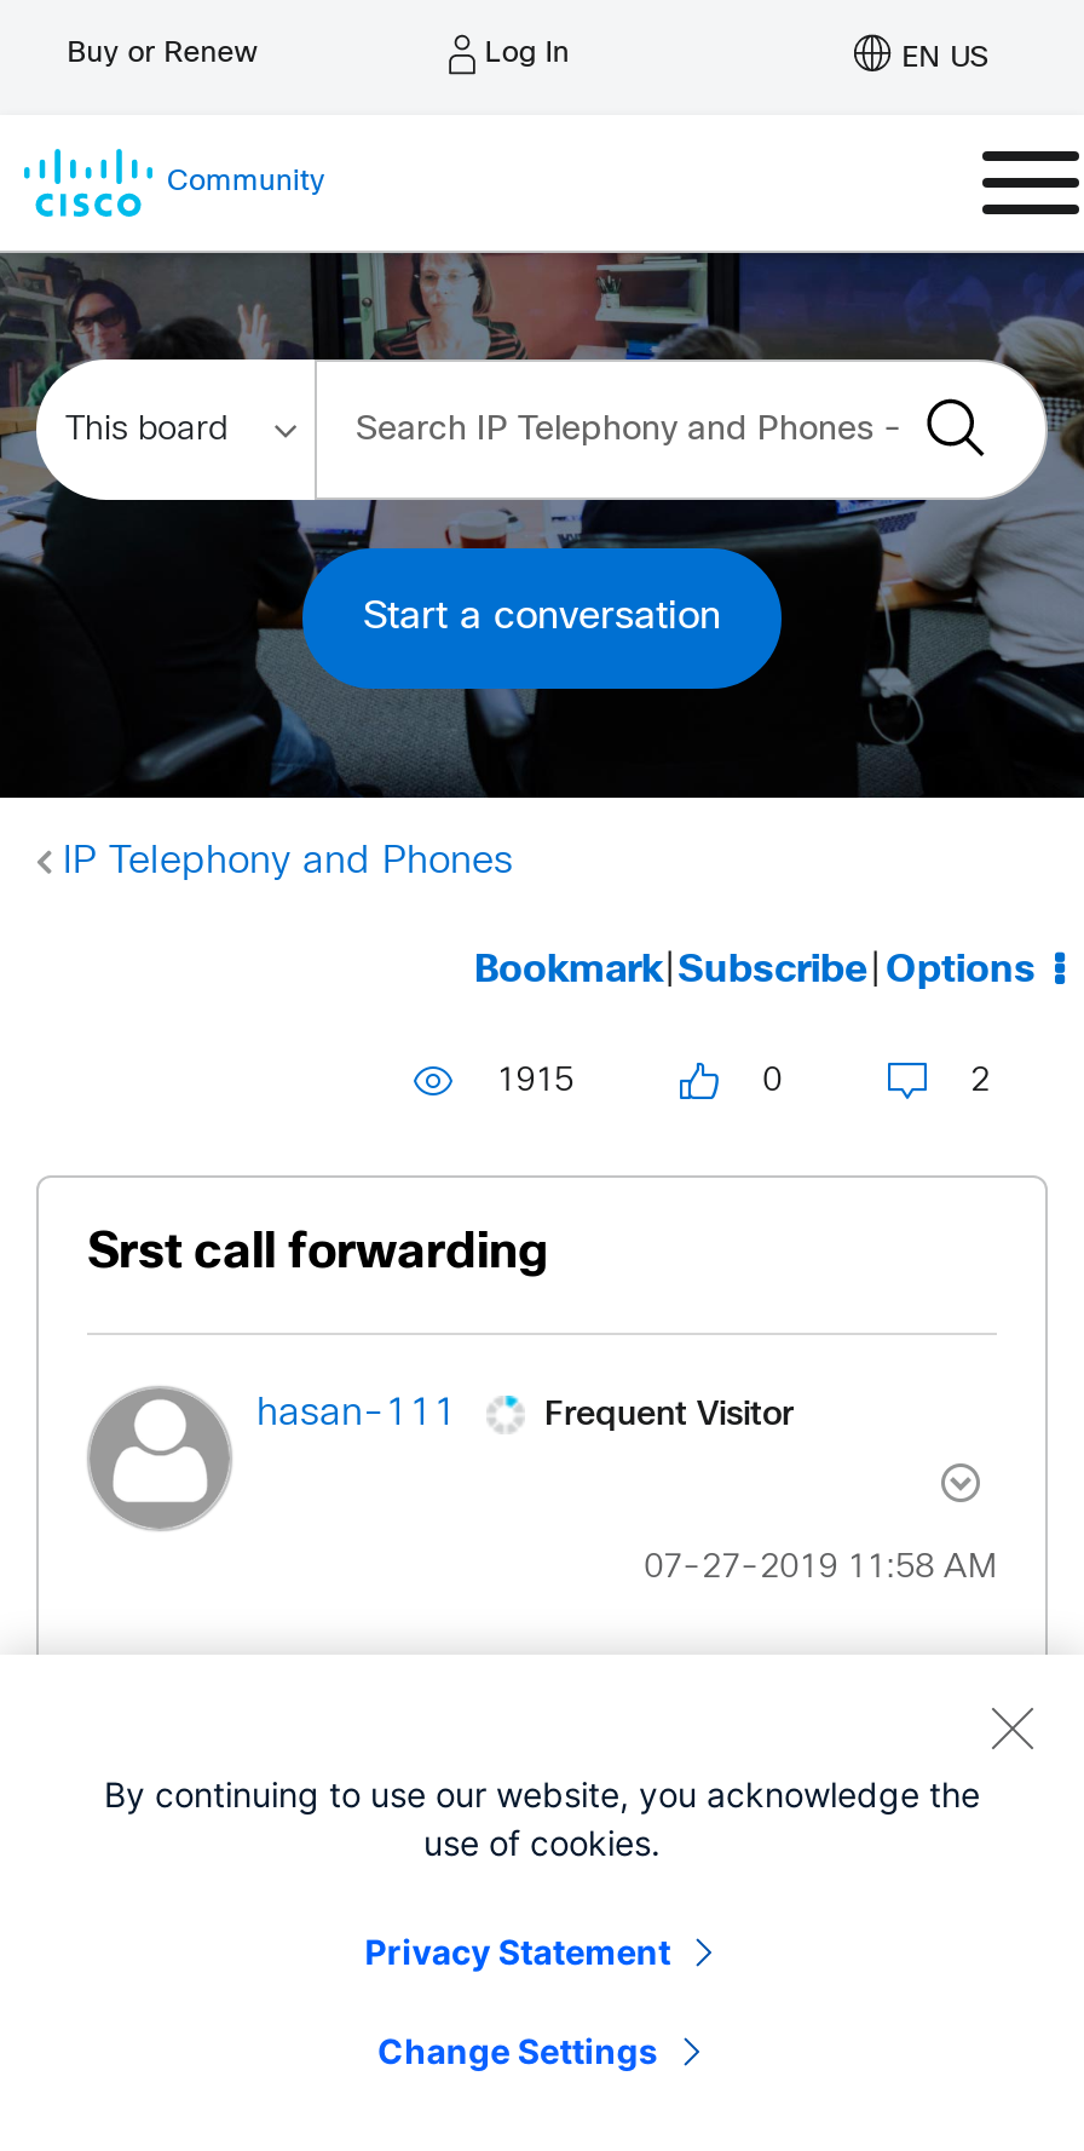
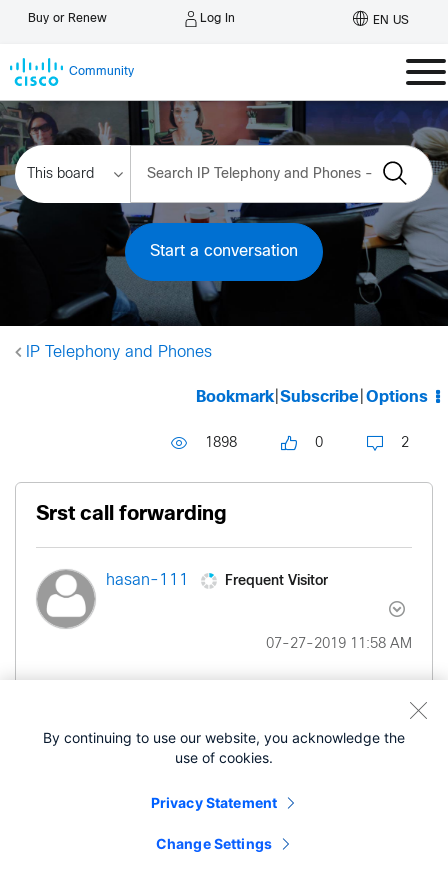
[496,1066,573,1098] 1915 -> [205,437,237,450] 1898

